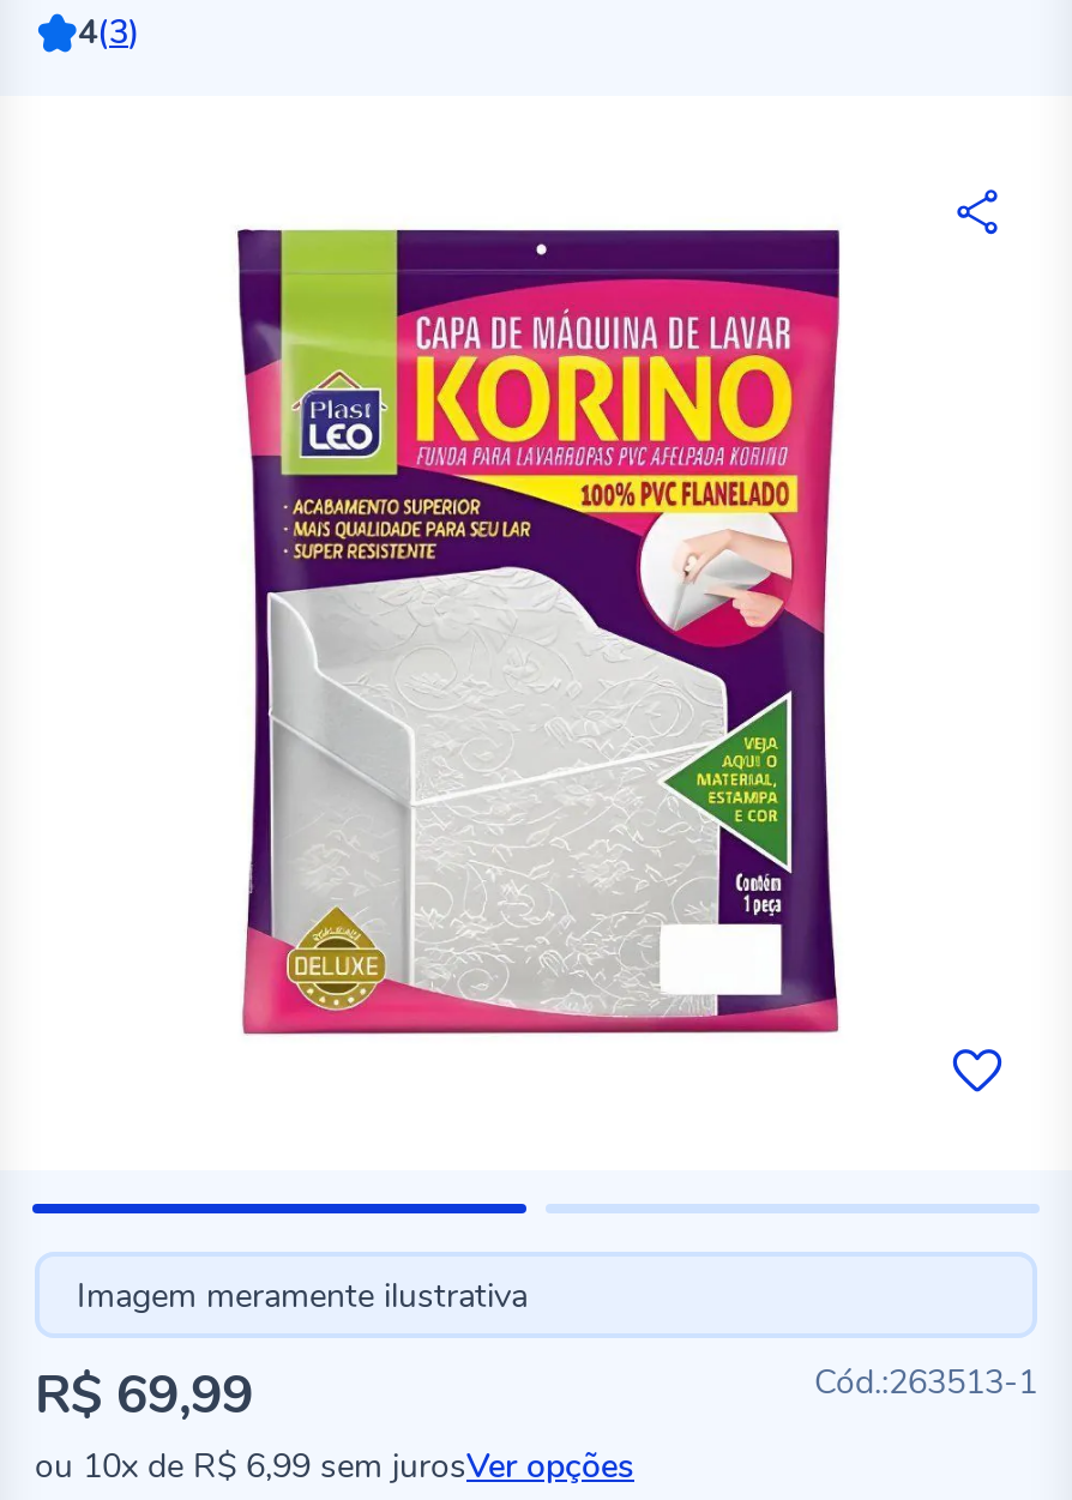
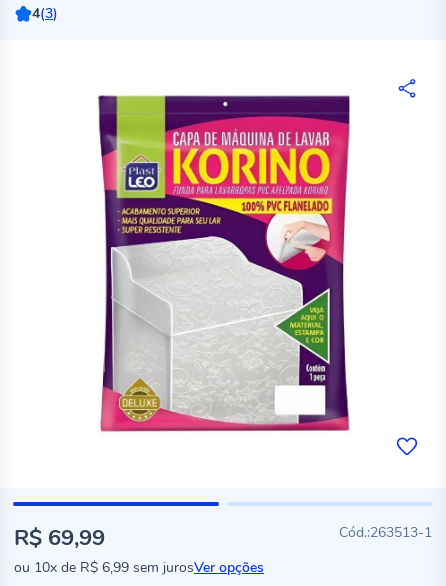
[77,1272,528,1318] Imagem meramente ilustrativa -> none

